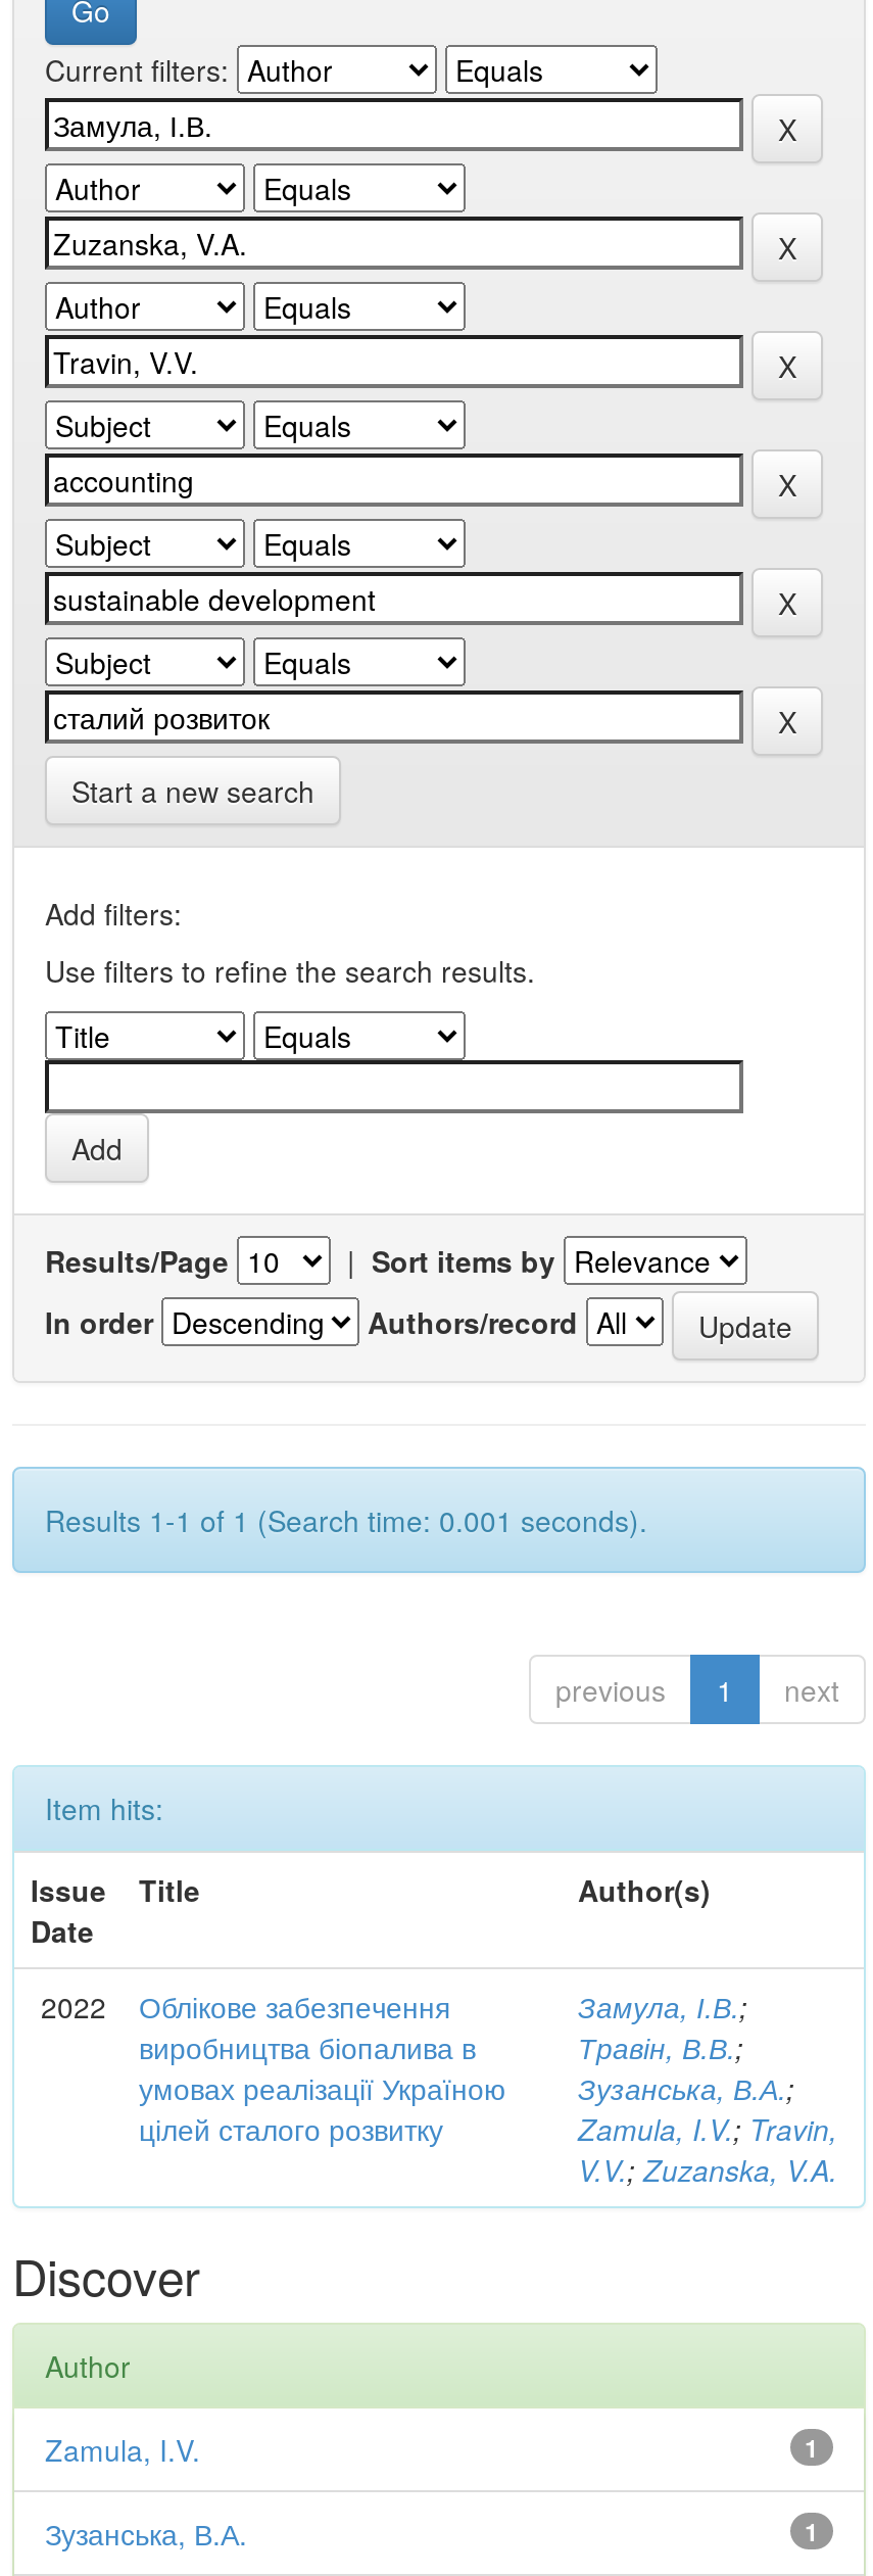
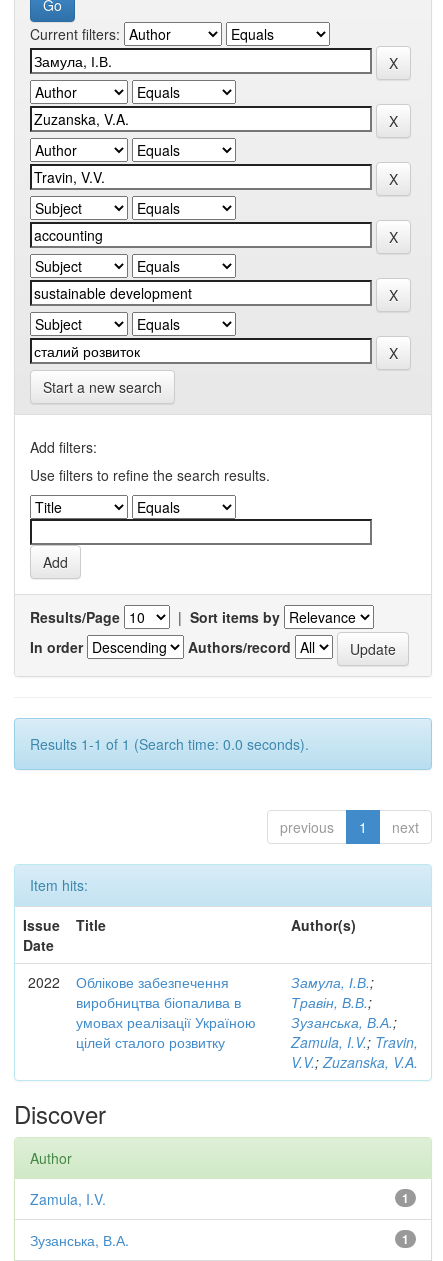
[45,1499,647,1540] Results 1-1 of 1 (Search time: 0.001 seconds). -> [30,734,309,754] Results 1-1 of 1 (Search time: 0.0 seconds).

